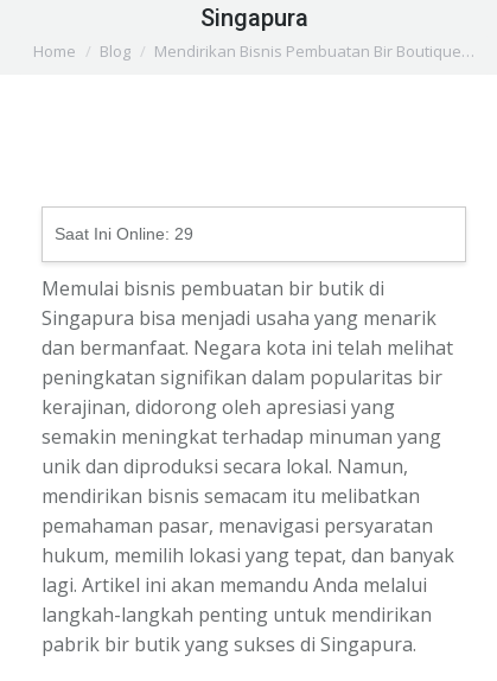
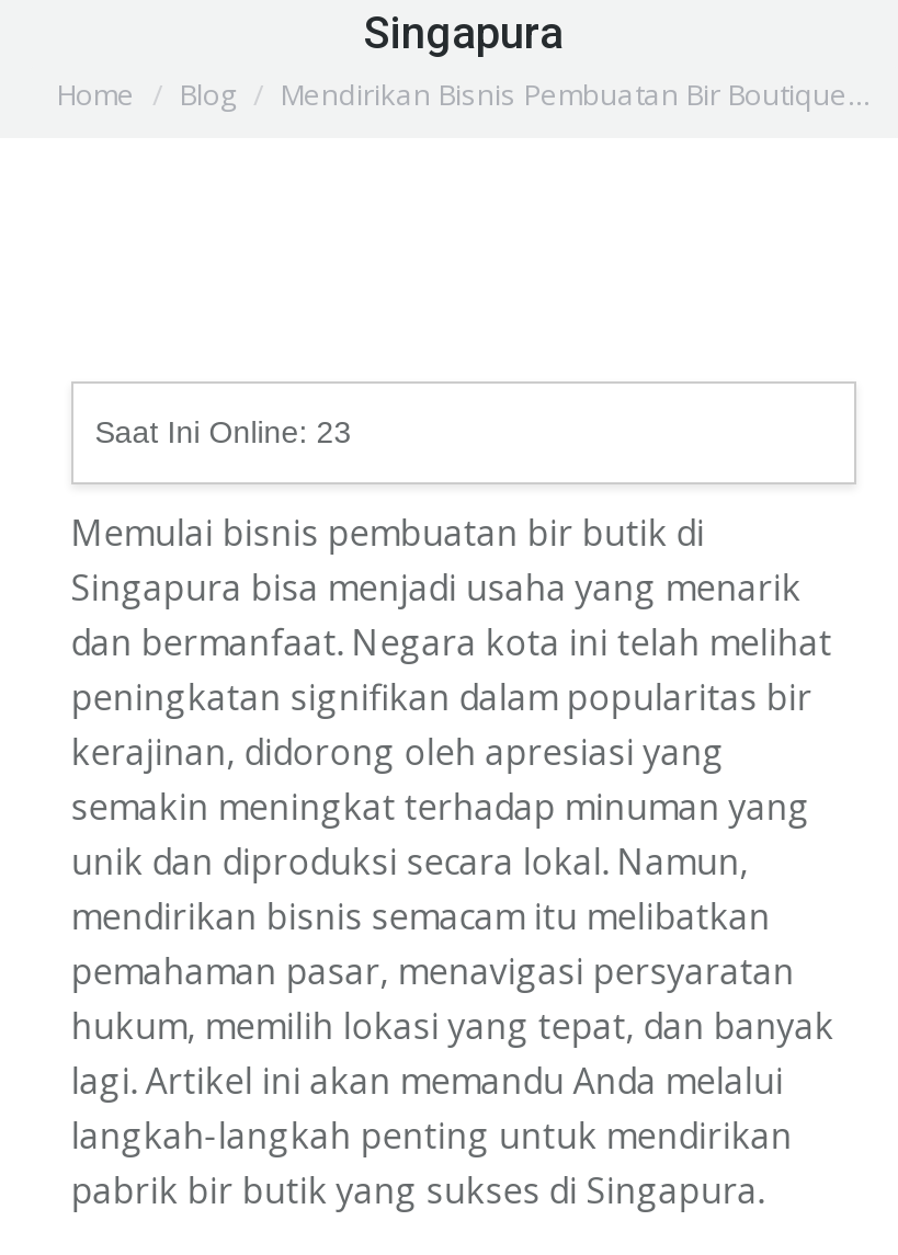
[54,224,193,243] Saat Ini Online: 29 -> [95,414,352,449] Saat Ini Online: 23

